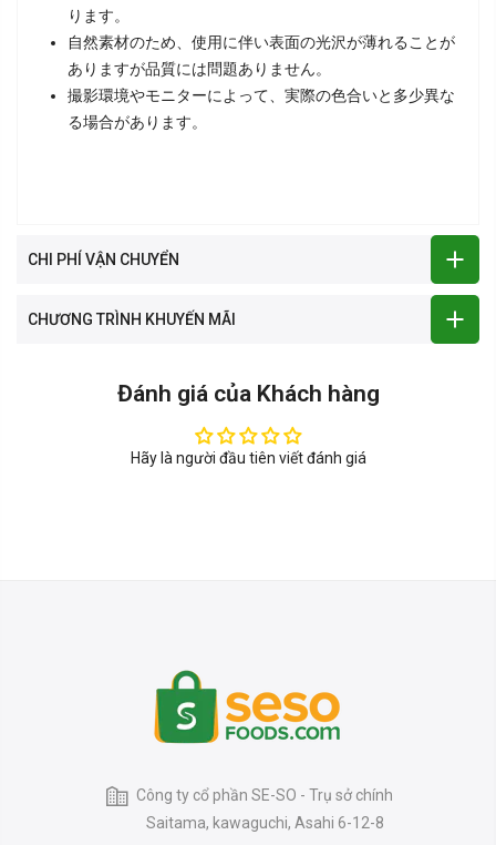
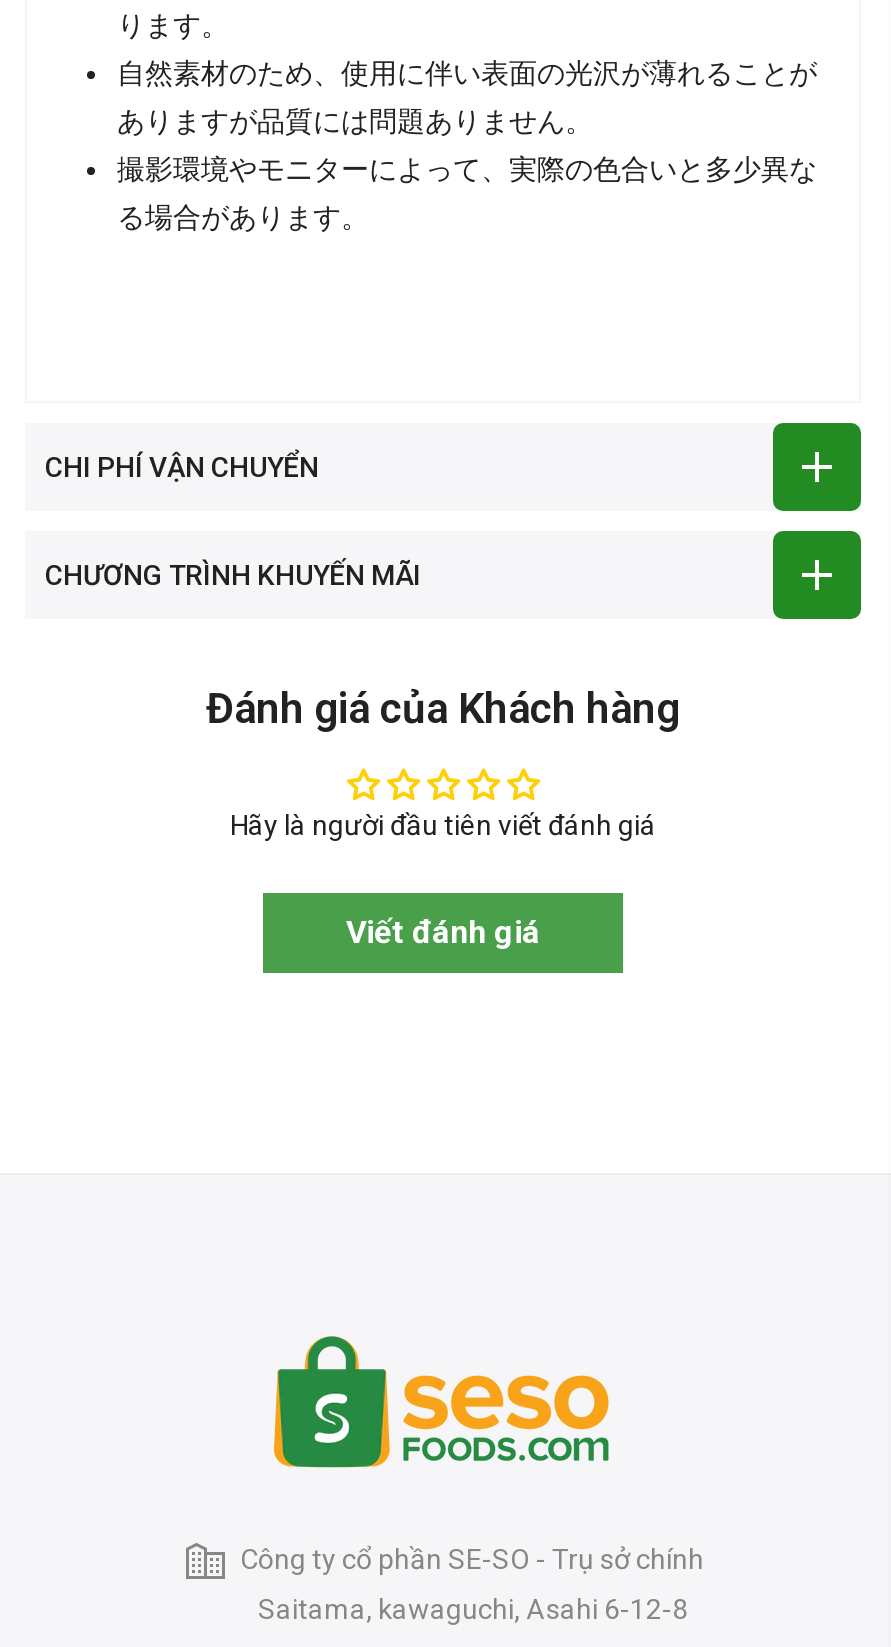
none -> [346,912,540,950] Viết đánh giá

